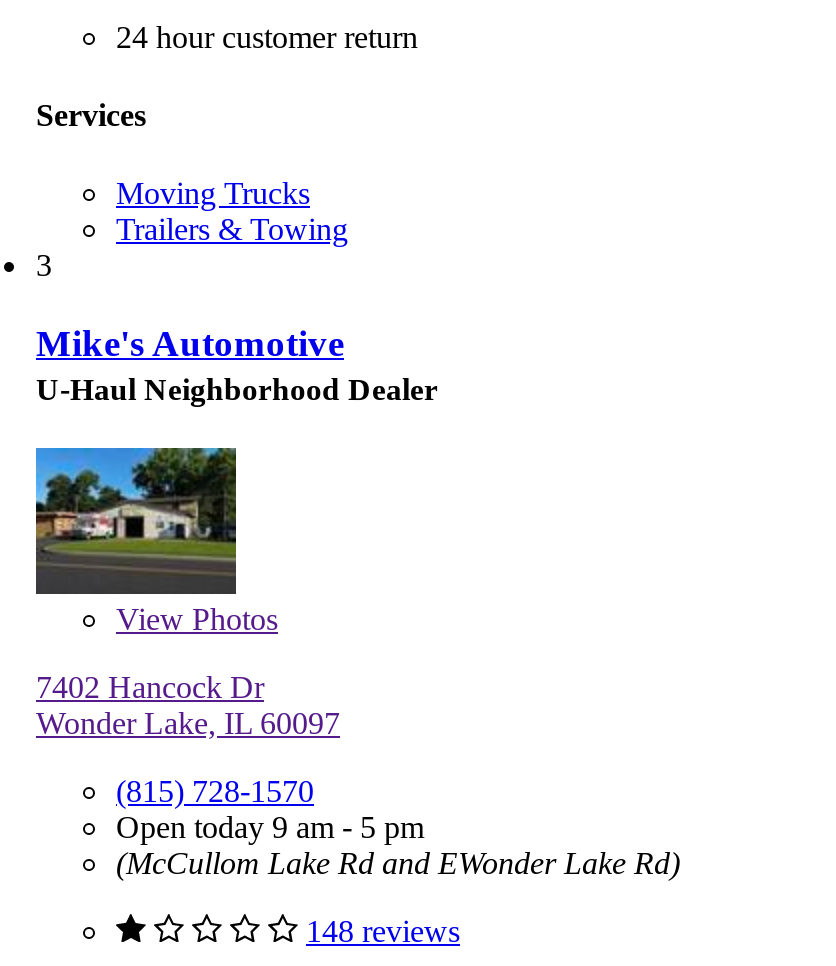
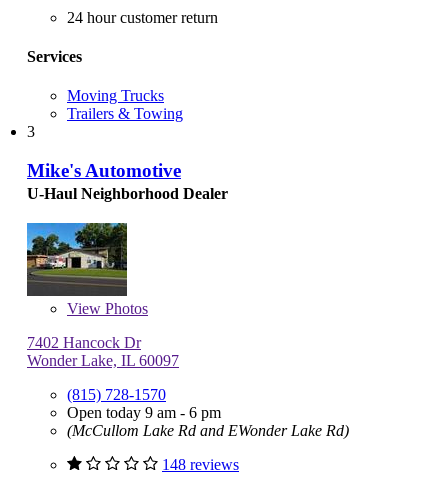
[116,809,424,843] Open today 9 am - 5 pm -> [67,403,221,420] Open today 9 am - 6 pm

